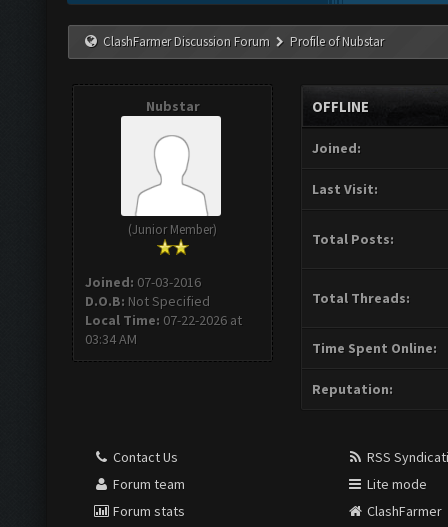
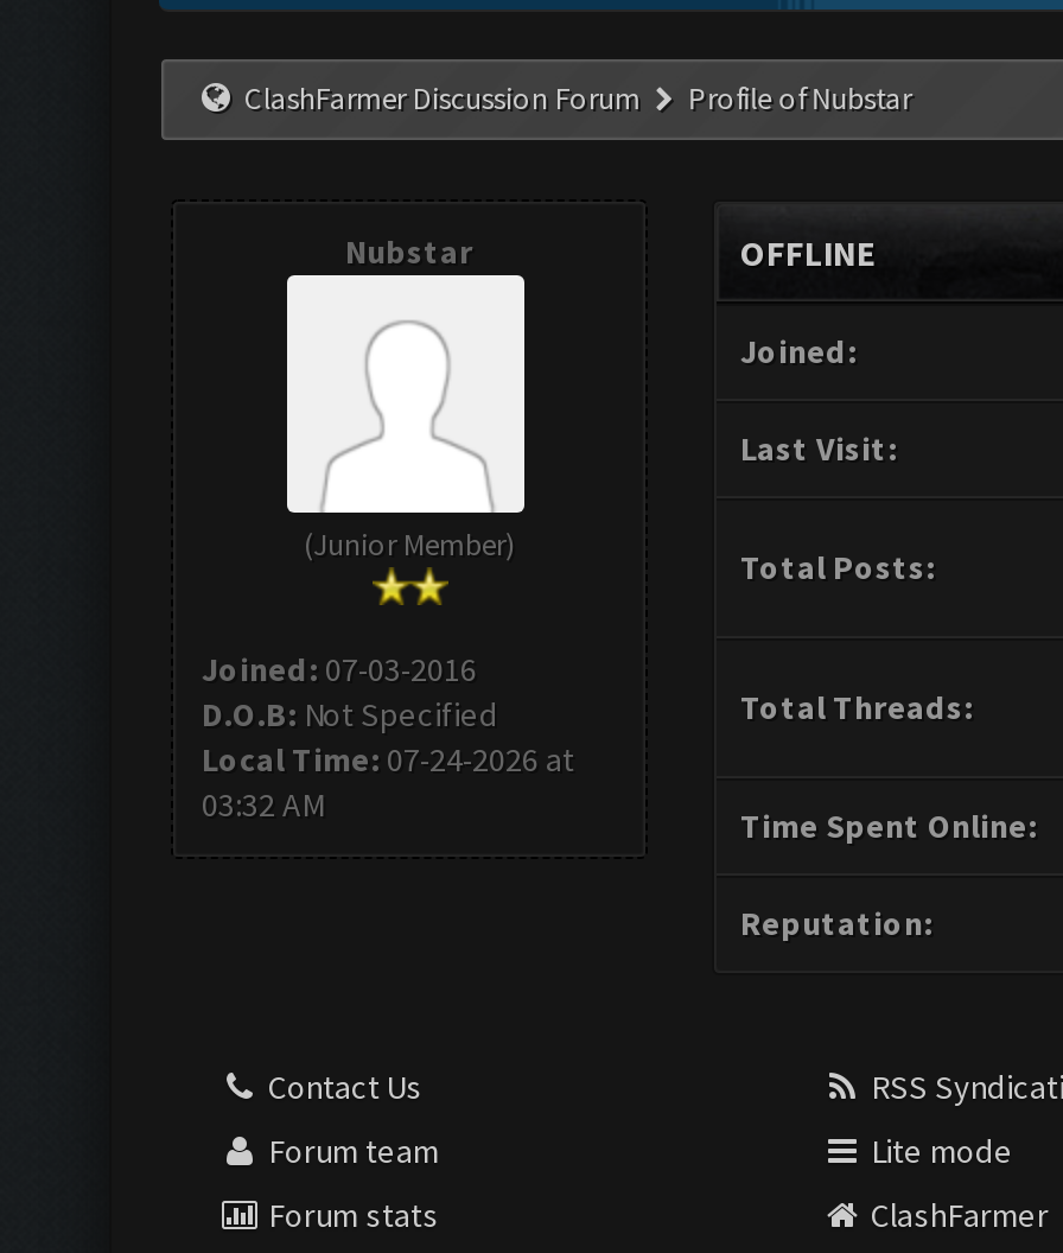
[85,311,242,329] Local Time: 07-22-2026 at -> [202,738,574,781] Local Time: 07-24-2026 at
[85,330,137,348] 03:34 AM -> [202,783,325,826] 03:32 AM

